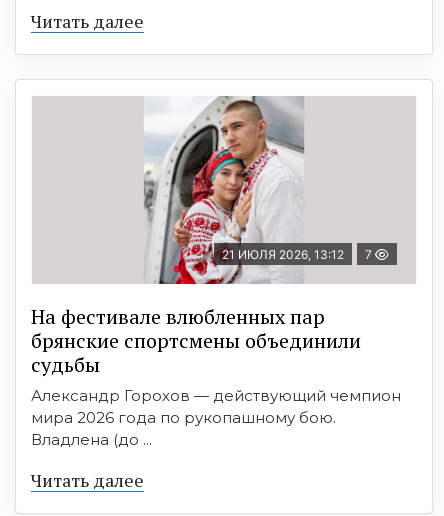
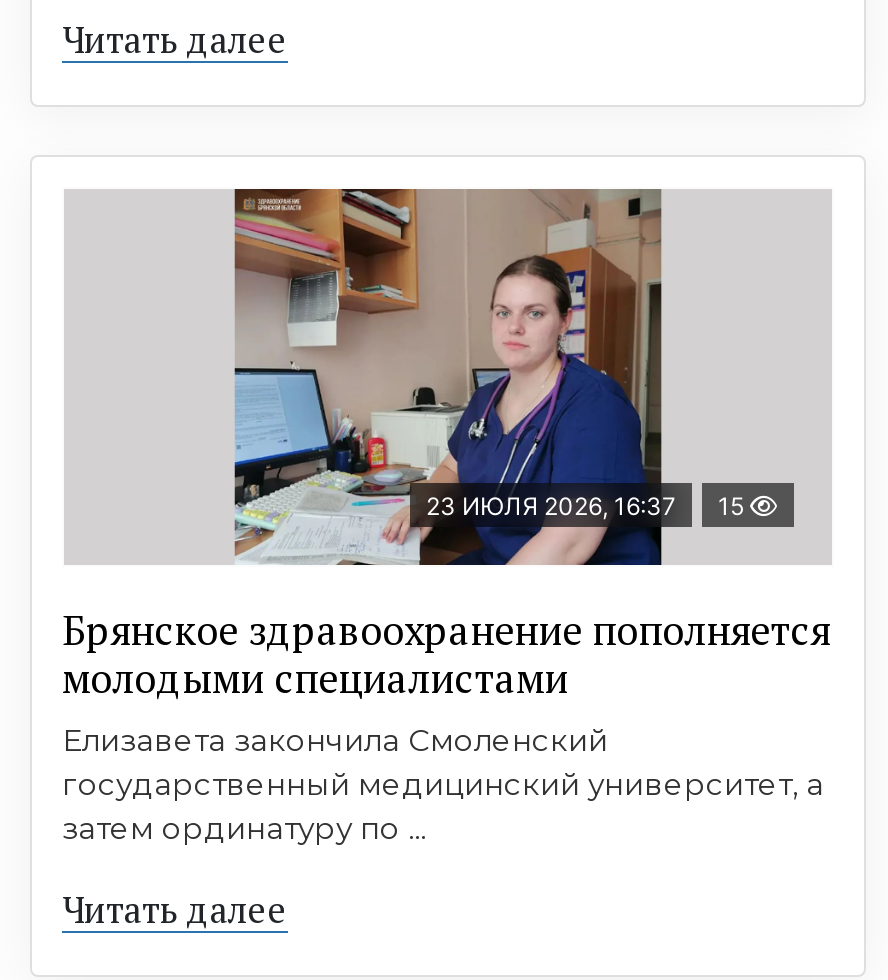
[117,96,375,285] [image] | 21 ИЮЛЯ 2026, 13:12 | 7 -> [232,187,750,541] [image] | 23 ИЮЛЯ 2026, 16:37 | 15
[31,303,401,449] На фестивале влюбленных пар | брянские спортсмены объединили | судьбы | Александр Горохов — действующий чемпион | мира 2026 года по рукопашному бою. | Владлена (до ... -> [62,603,830,847] Брянское здравоохранение пополняется | молодыми специалистами | Елизавета закончила Смоленский | государственный медицинский университет, а | затем ординатуру по ...

